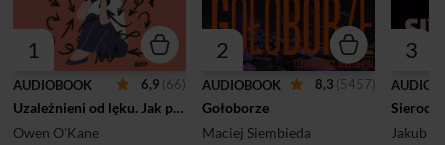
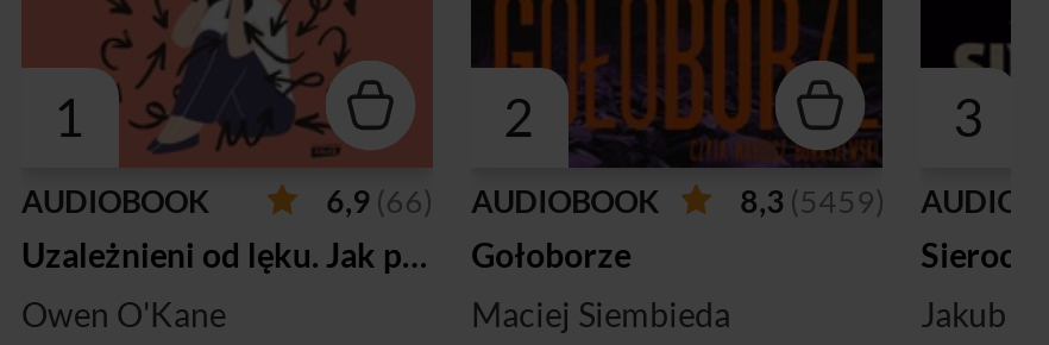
[315,76,376,92] 8,3 (5457) -> [740,182,885,220] 8,3 (5459)

